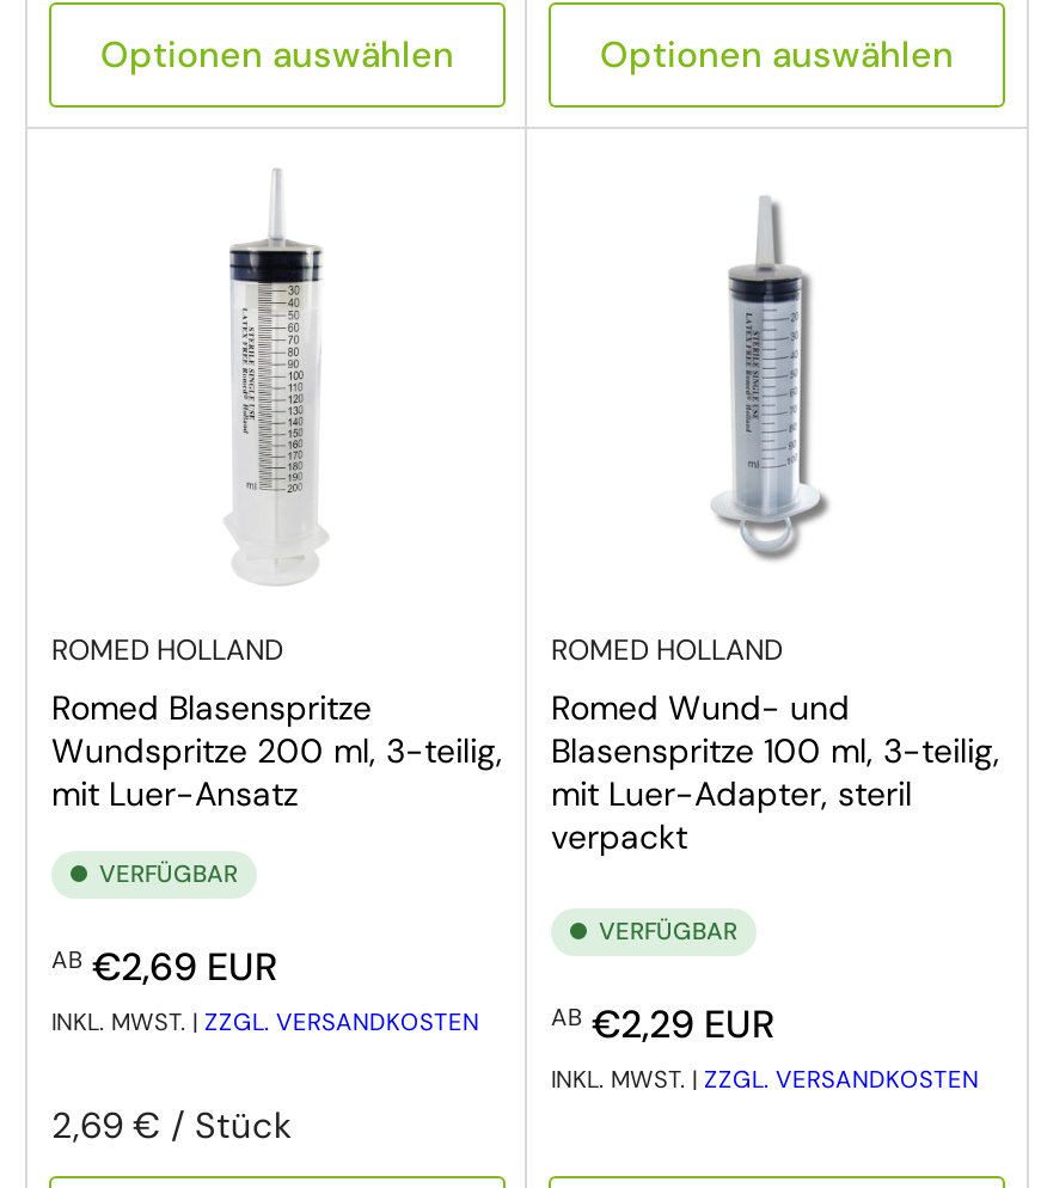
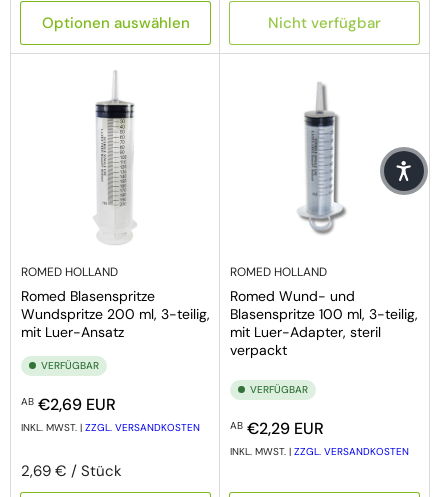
[600,30,954,78] Optionen auswählen -> [268,13,381,33] Nicht verfügbar
none -> [379,146,428,196] [image]

